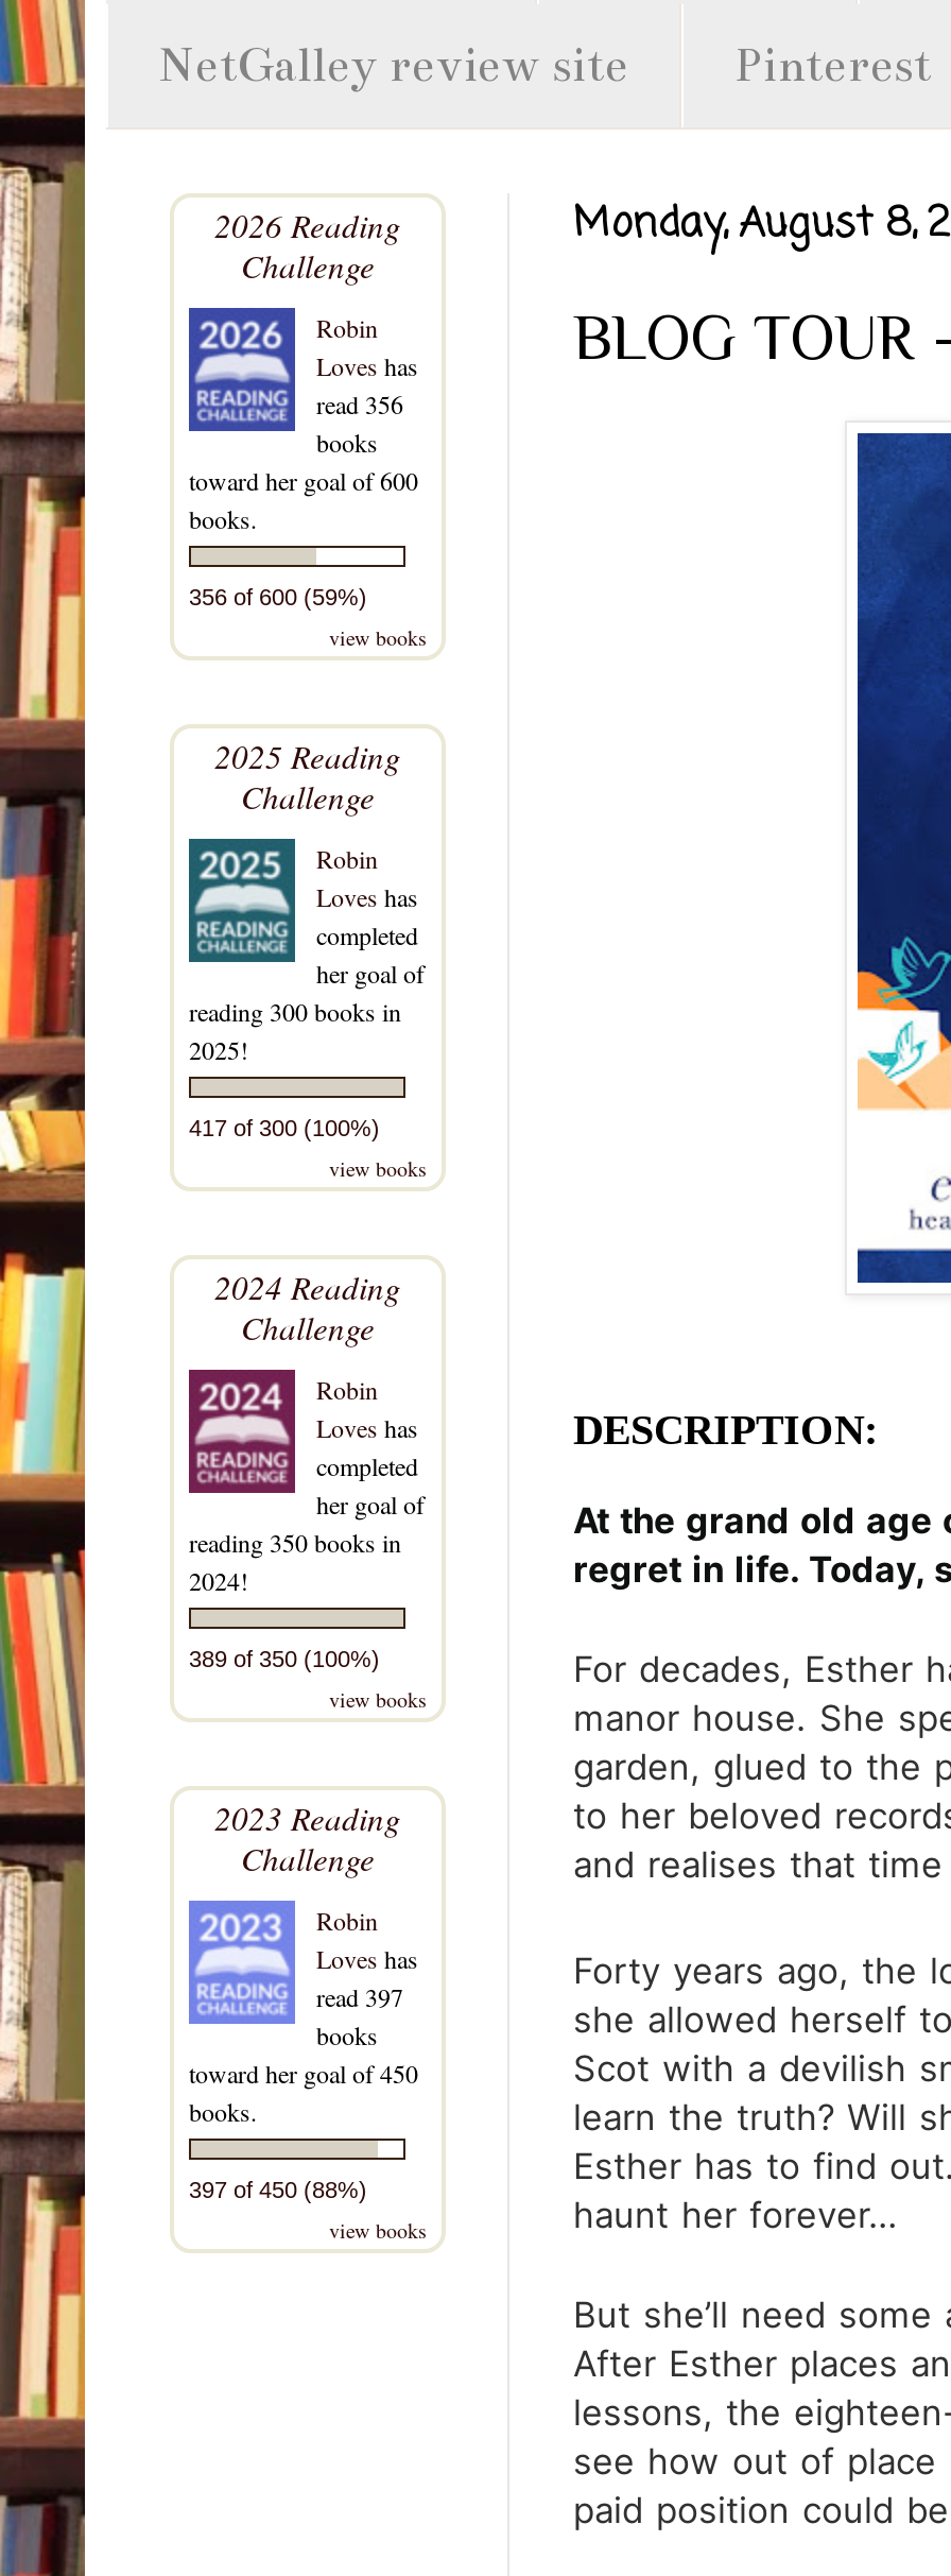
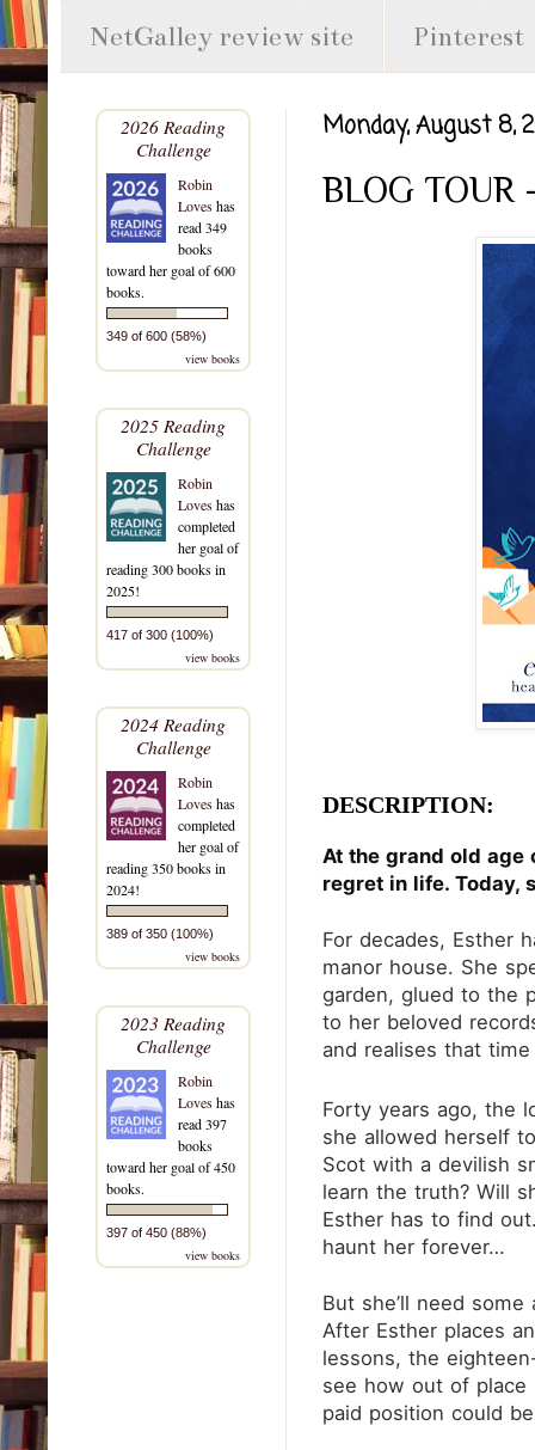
[316,386,403,420] read 356 -> [178,217,227,236] read 349
[189,584,367,609] 356 of 600 (59%) -> [106,328,207,343] 349 of 600 (58%)

